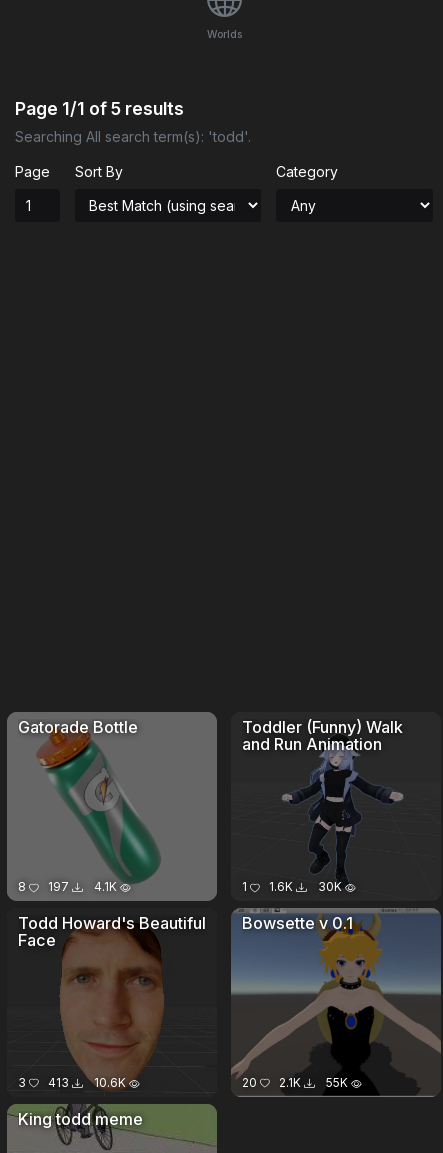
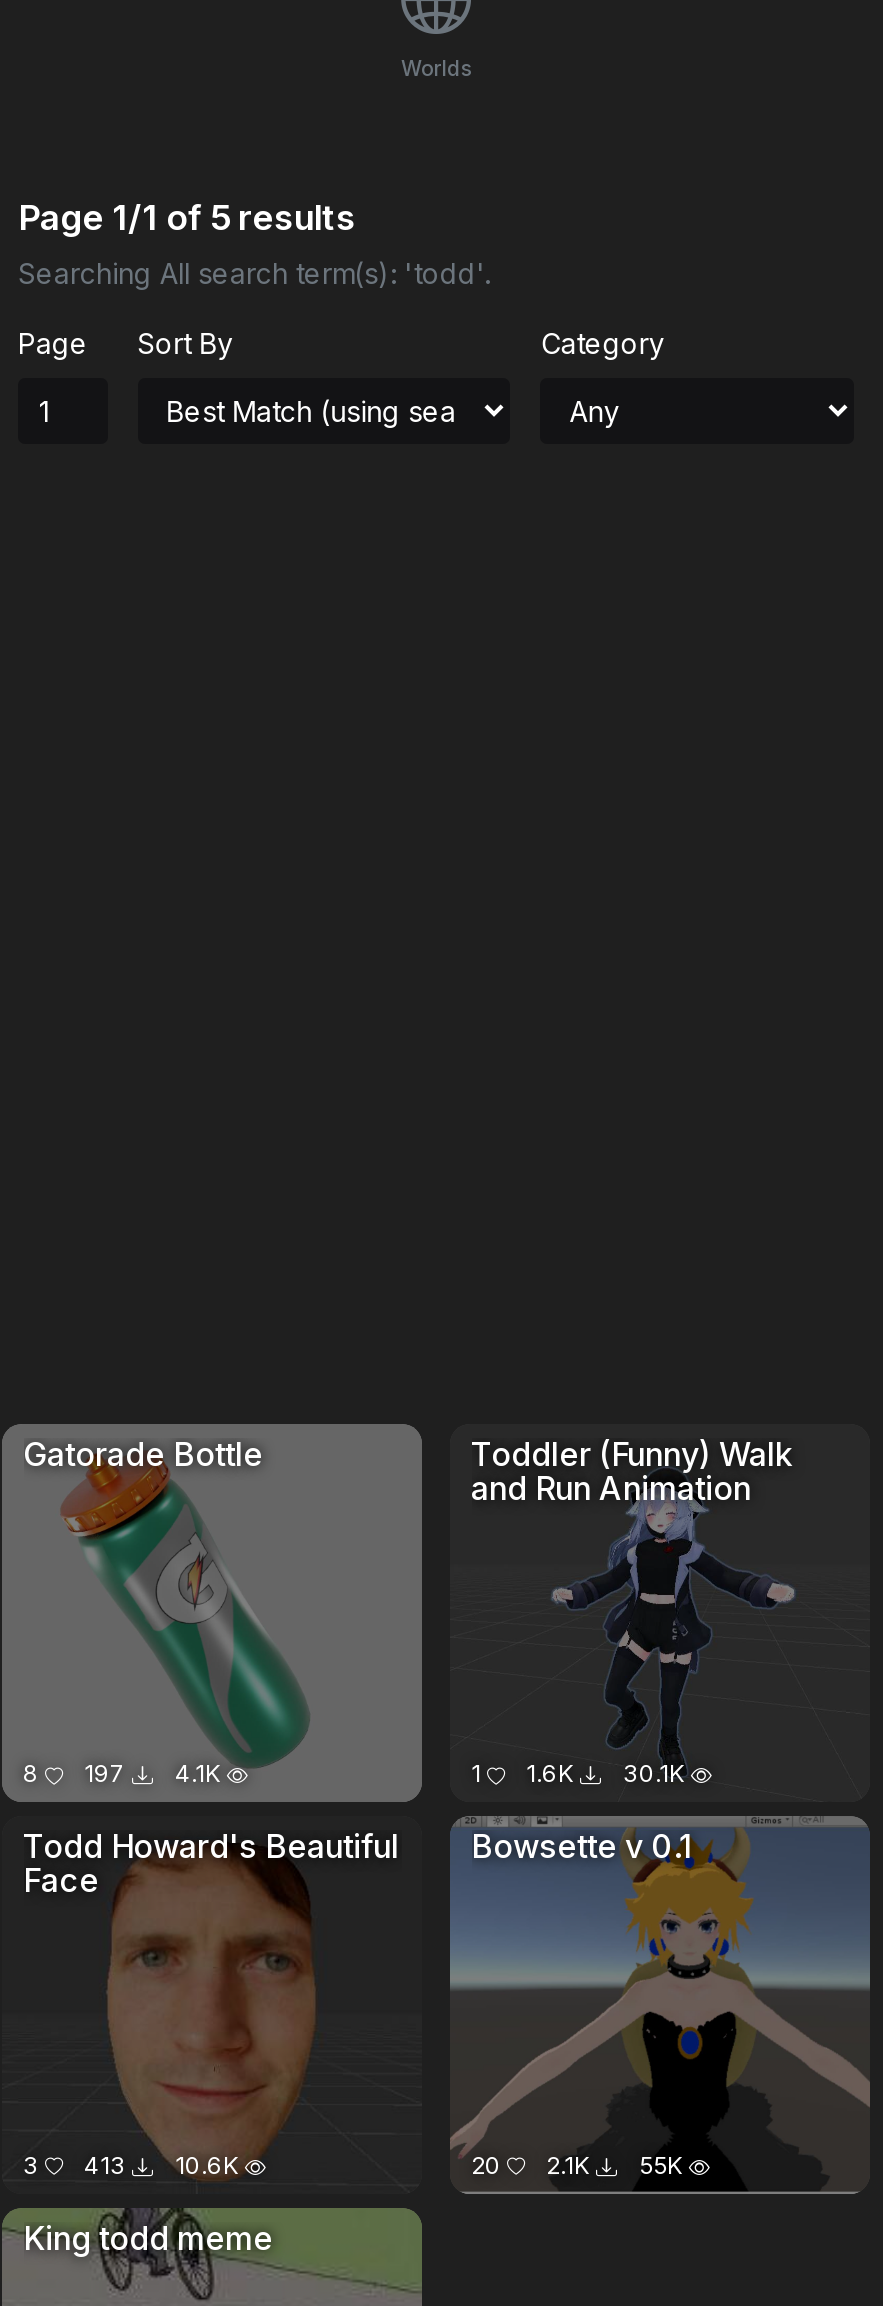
[241,879,341,894] 1 1.6K 30K -> [471,1759,685,1789] 1 1.6K 30.1K

